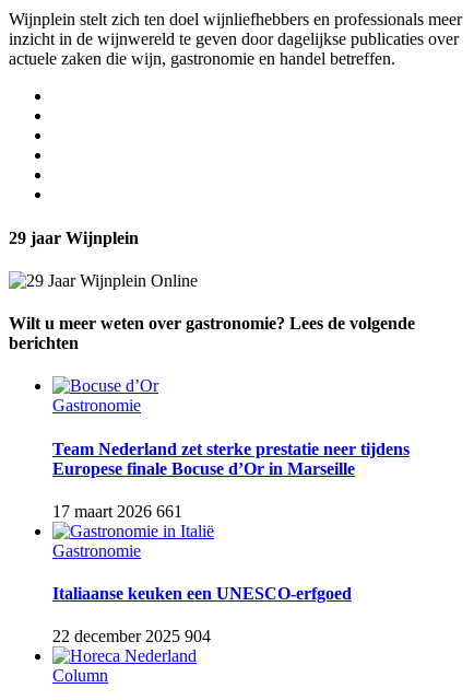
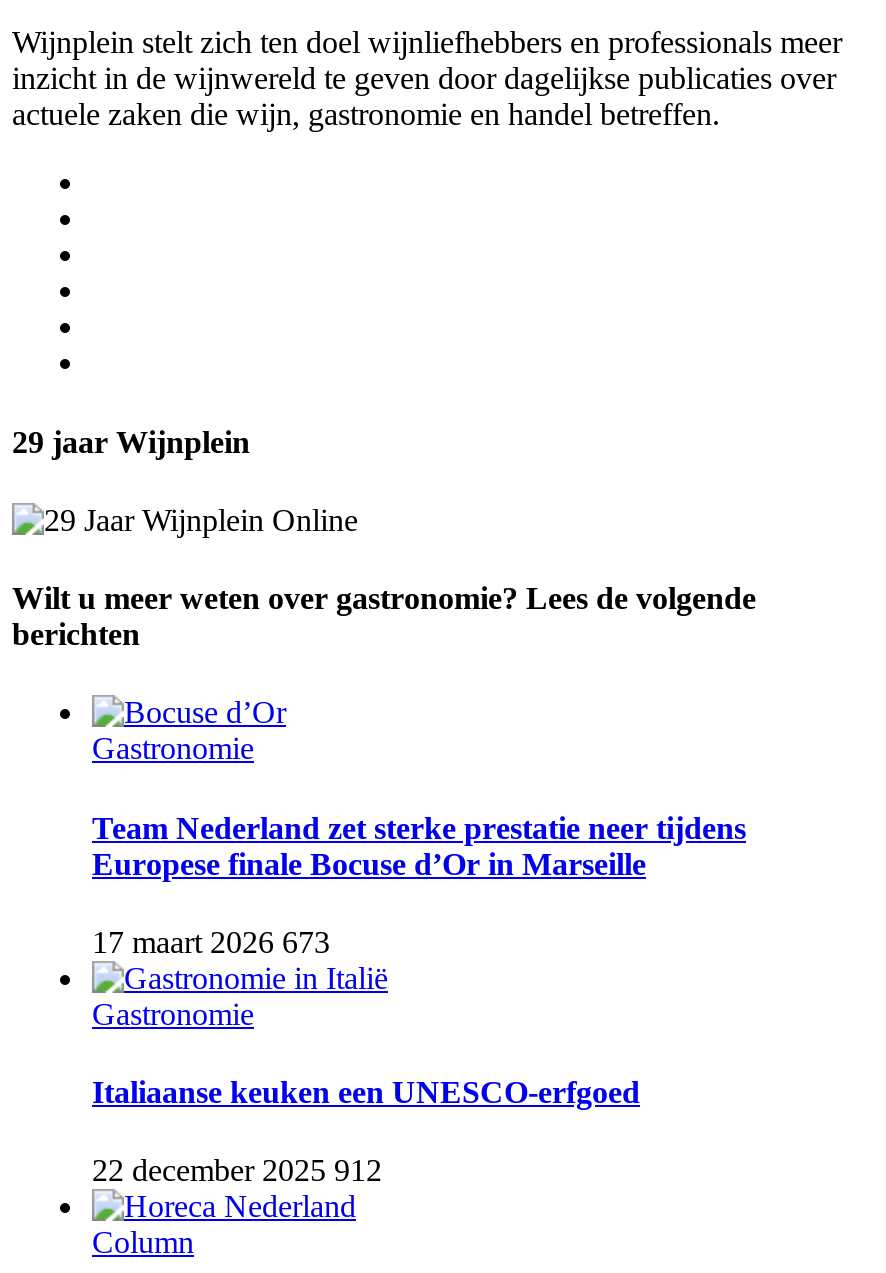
[52,502,182,520] 17 maart 2026 661 -> [92,925,330,959] 17 maart 2026 673
[52,627,211,646] 22 december 2025 904 -> [92,1154,382,1188] 22 december 2025 912

